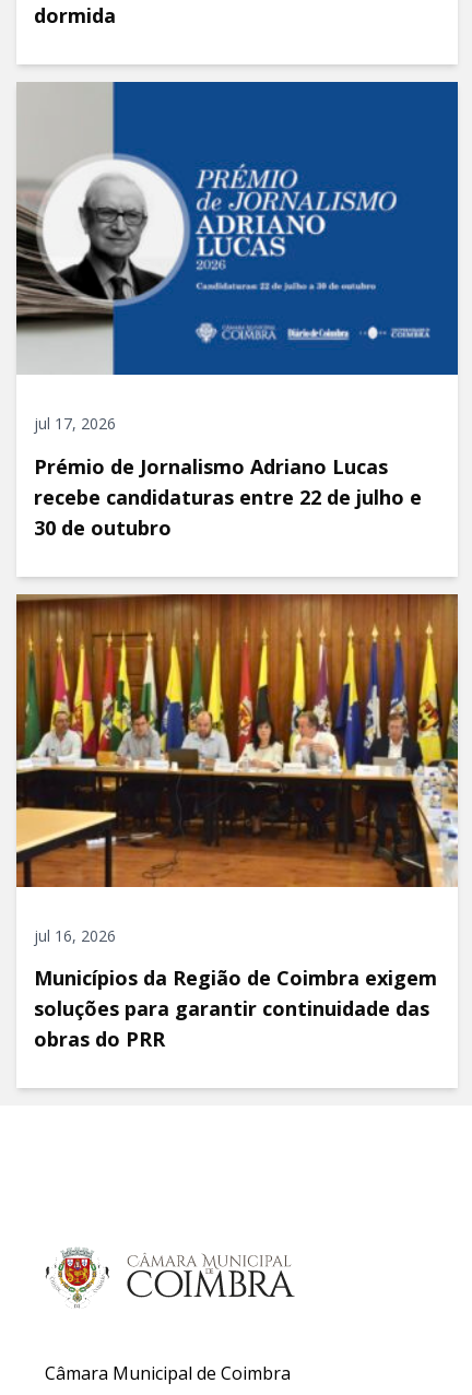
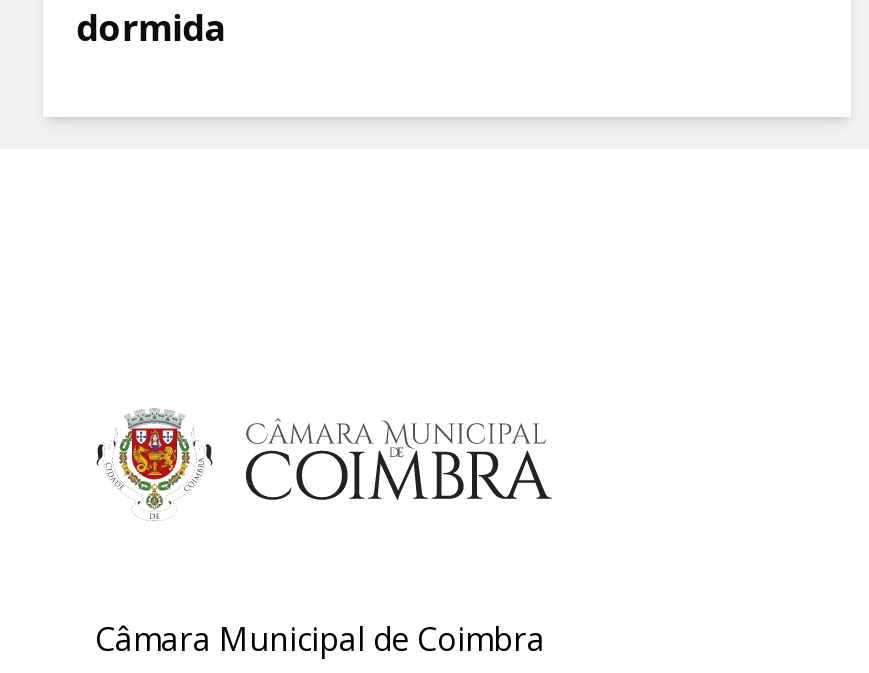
[15,81,459,540] [image] | jul 17, 2026 | Prémio de Jornalismo Adriano Lucas | recebe candidaturas entre 22 de julho e | 30 de outubro -> none
[15,593,459,1053] [image] | jul 16, 2026 | Municípios da Região de Coimbra exigem | soluções para garantir continuidade das | obras do PRR -> none

